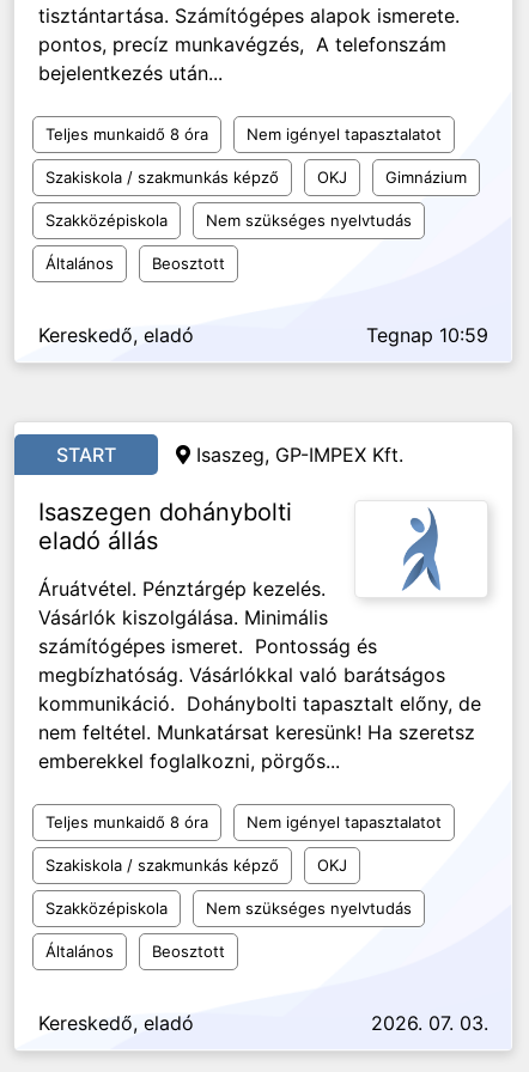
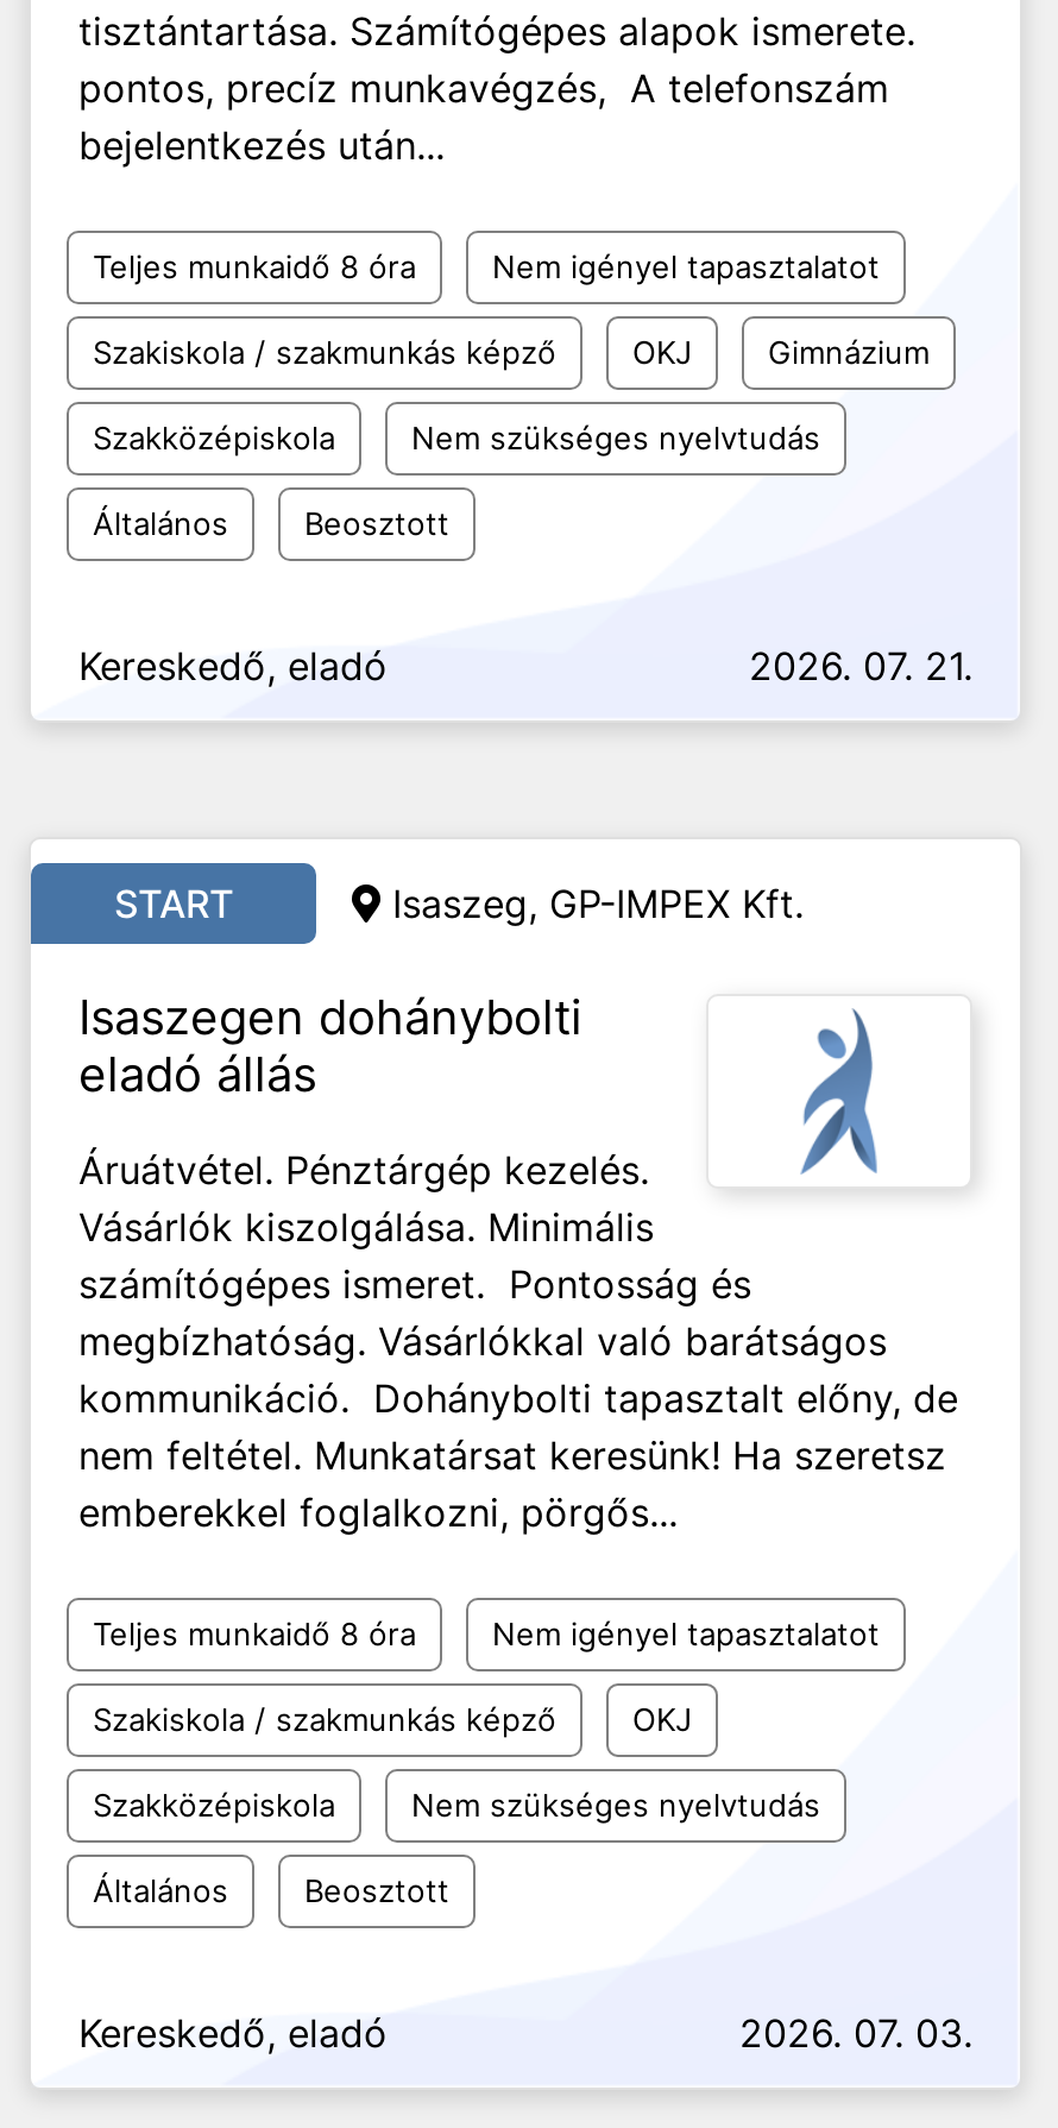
[366,323,488,347] Tegnap 10:59 -> [749,642,972,690] 2026. 07. 21.

